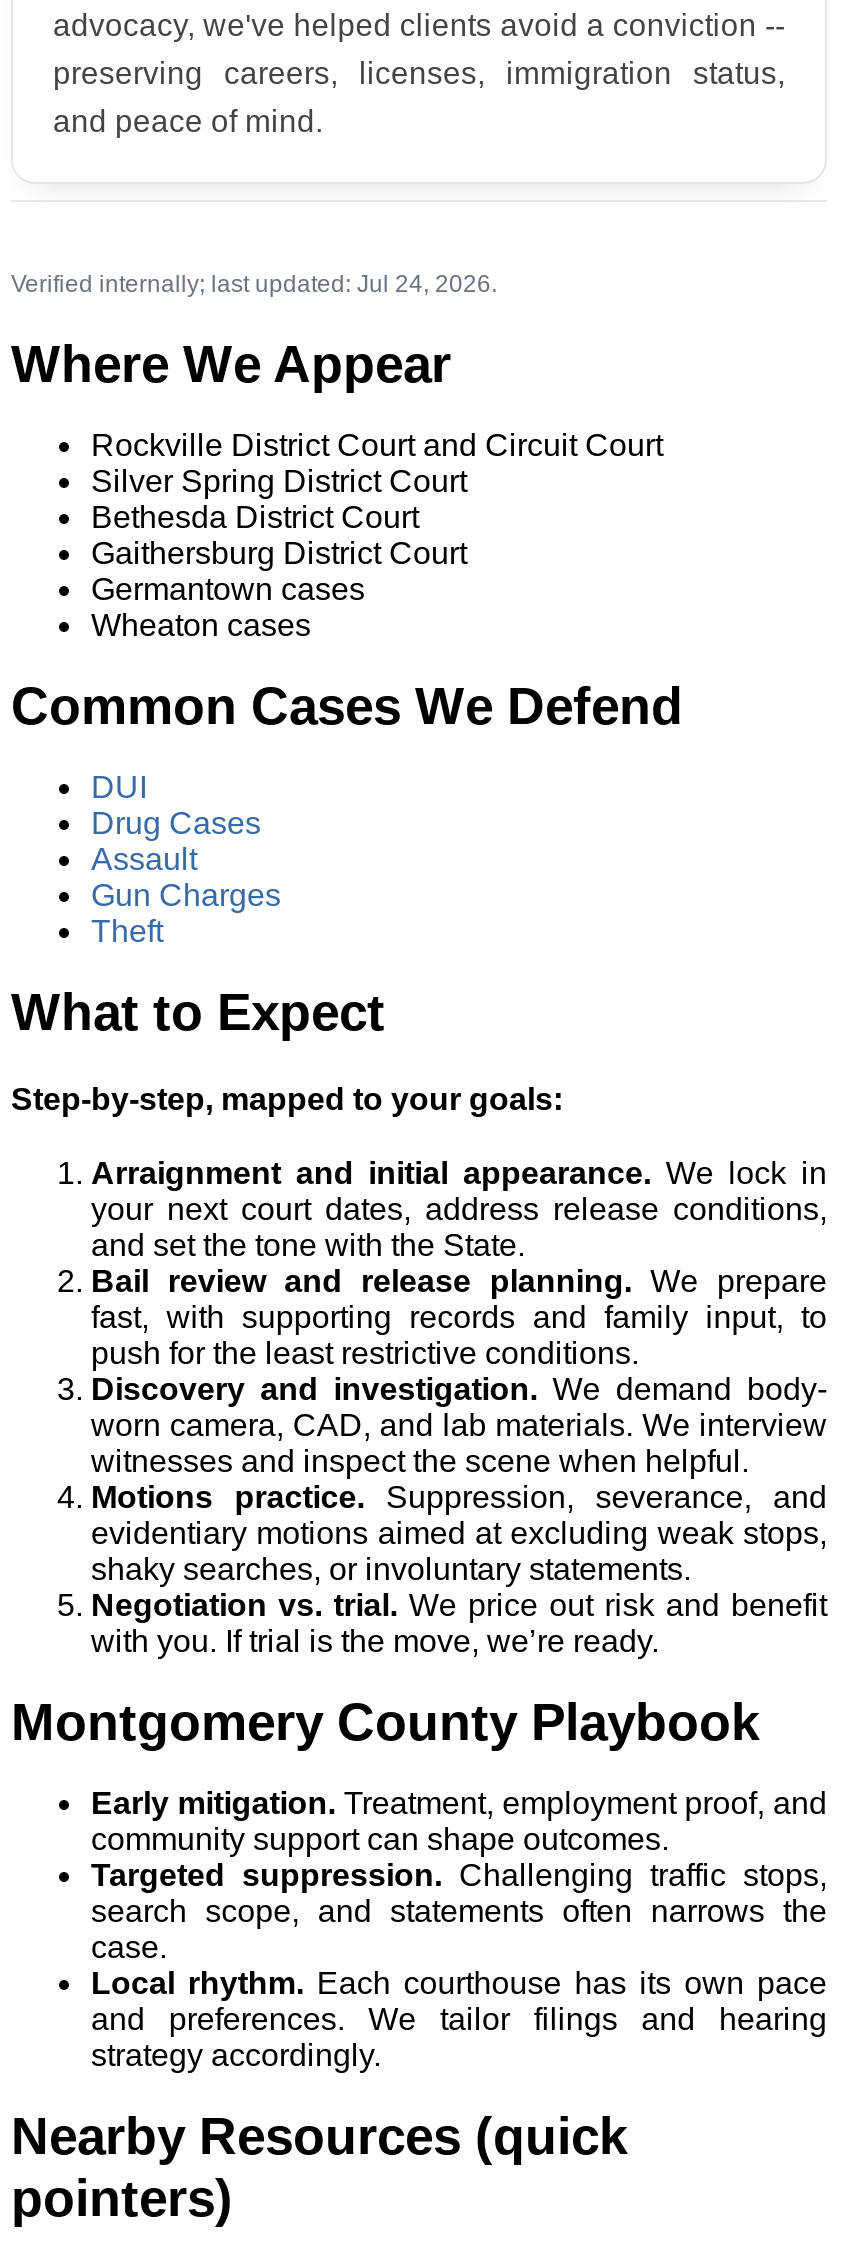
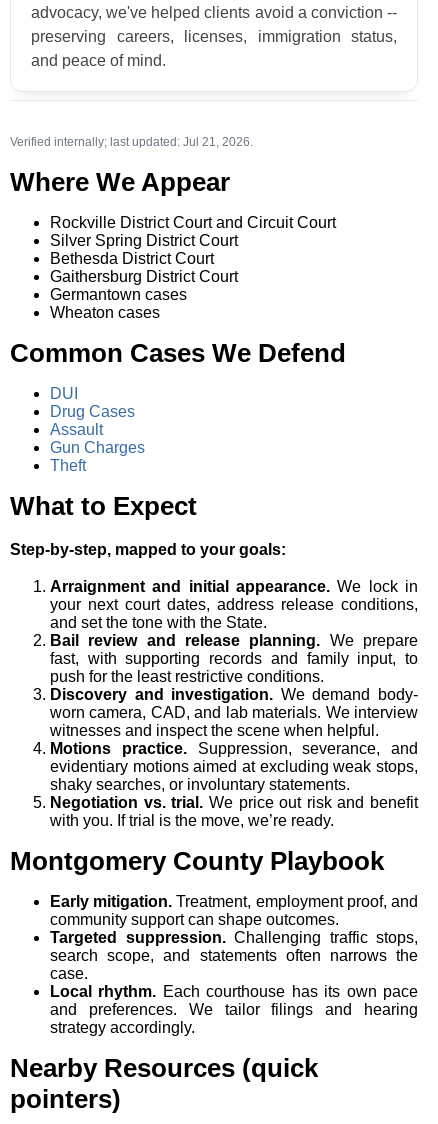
[11,270,497,298] Verified internally; last updated: Jul 24, 2026. -> [10,135,253,149] Verified internally; last updated: Jul 21, 2026.

